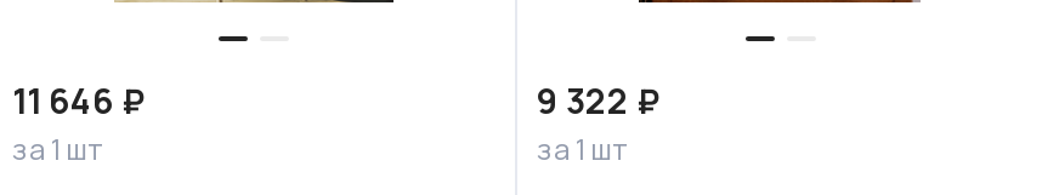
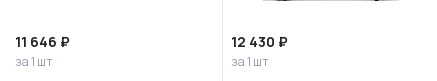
[537,78,661,124] 9 322 ₽ -> [231,32,288,51] 12 430 ₽

